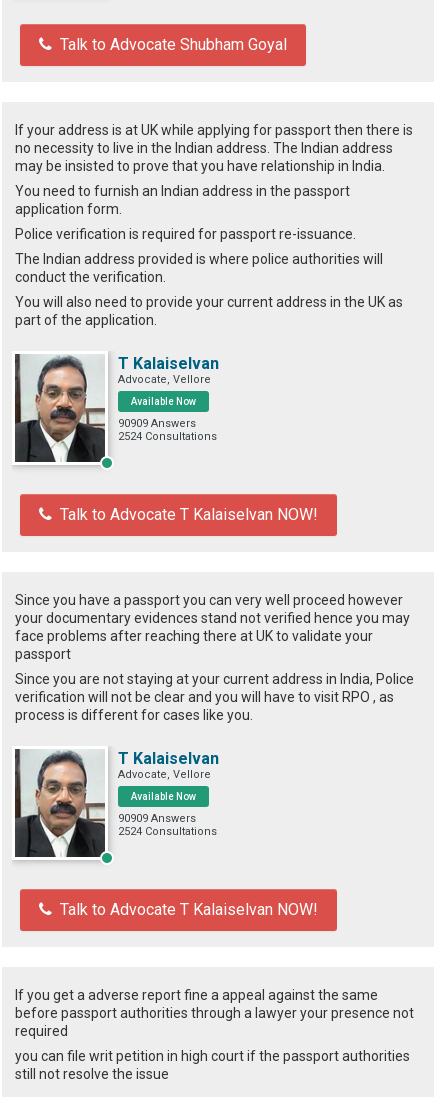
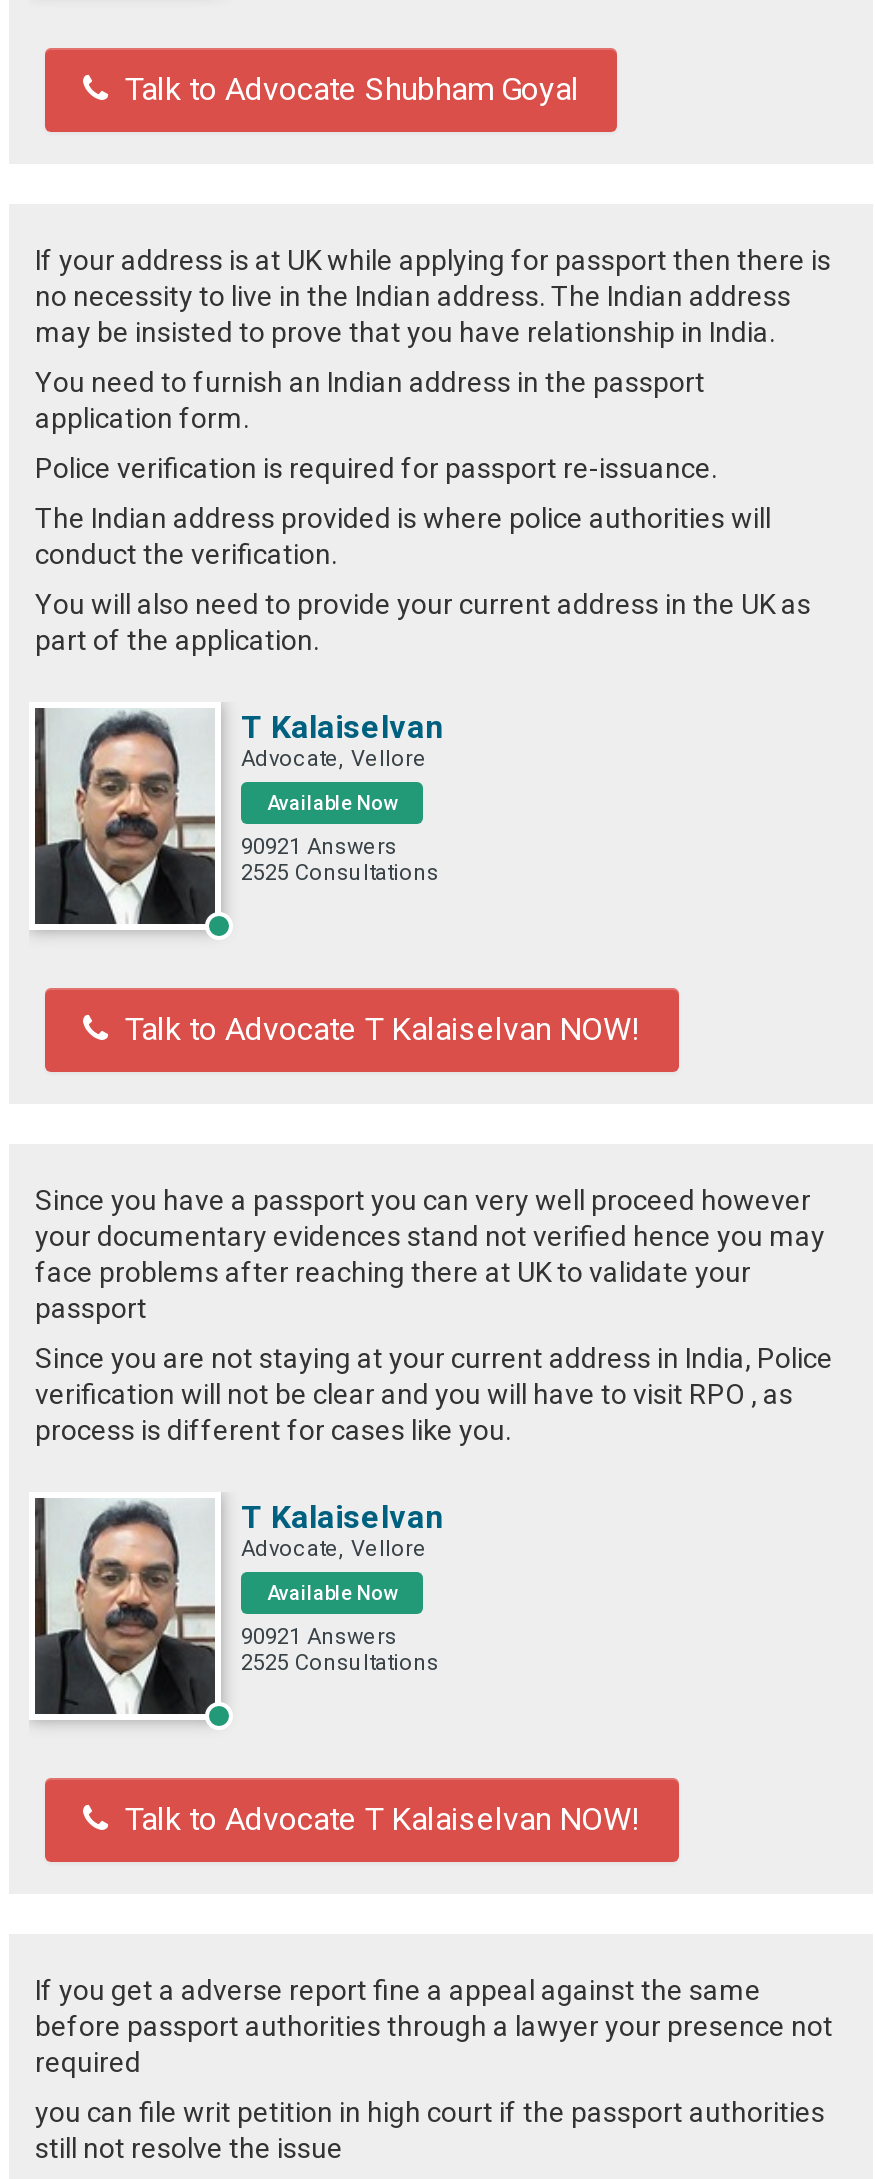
[118,417,196,430] 90909 Answers -> [241,833,397,859] 90921 Answers
[118,430,217,443] 2524 Consultations -> [241,859,439,885] 2525 Consultations
[118,812,196,825] 90909 Answers -> [241,1623,397,1649] 90921 Answers
[118,825,217,838] 2524 Consultations -> [241,1649,439,1675] 2525 Consultations

